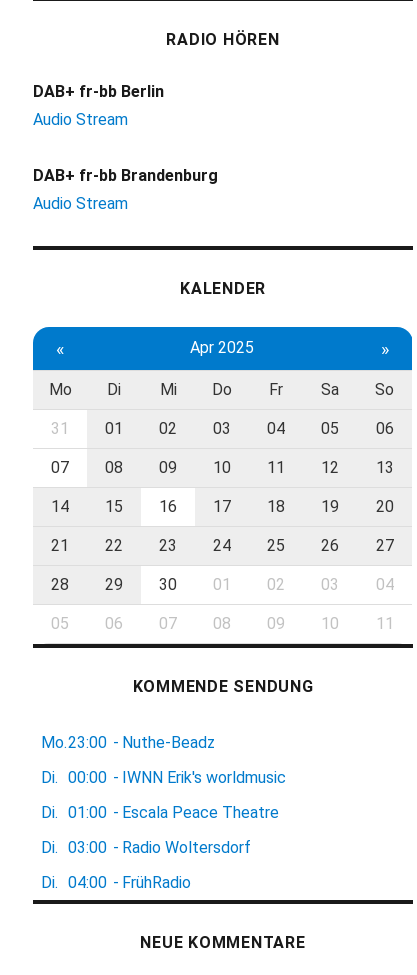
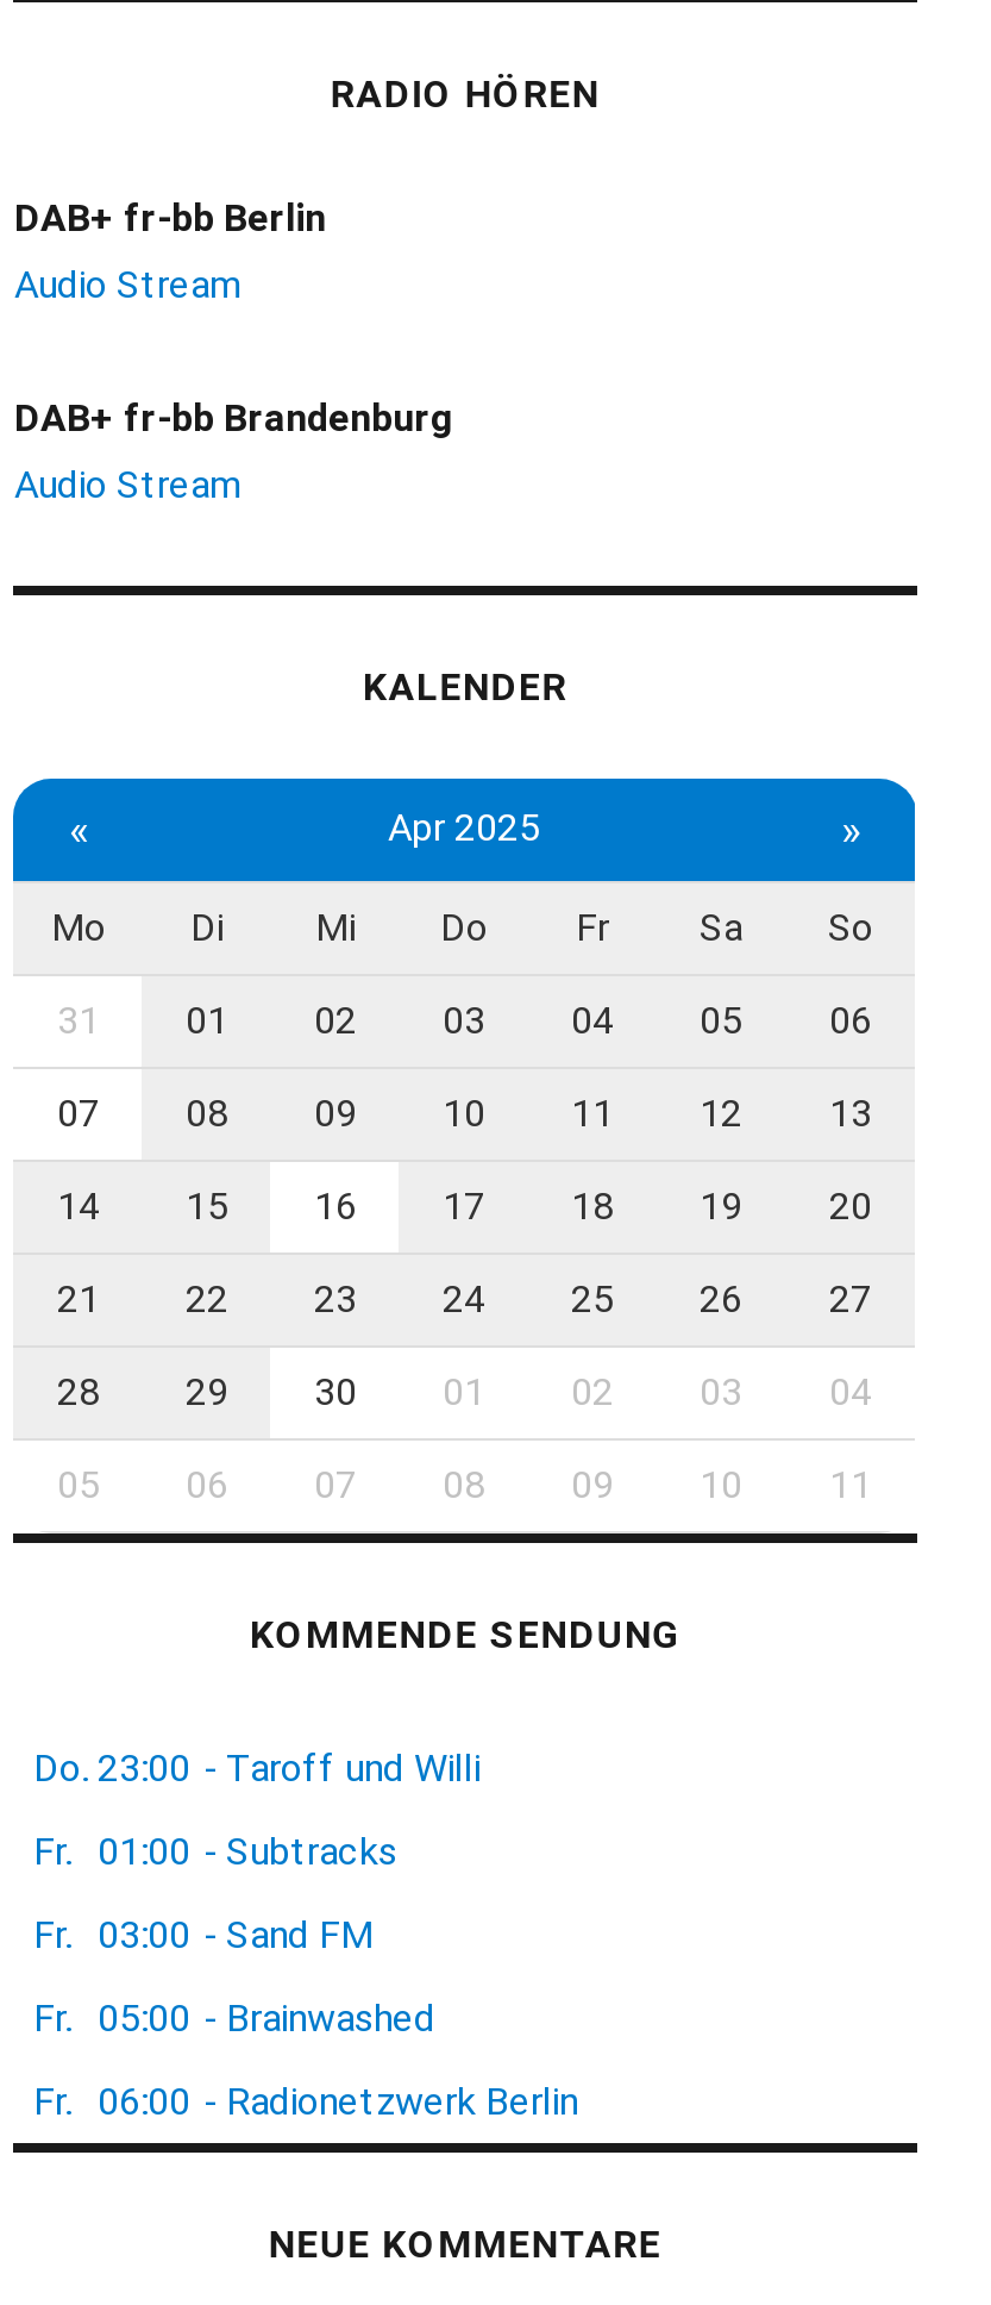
[41,733,215,752] Mo.23:00 - Nuthe-Beadz -> [33,1746,481,1791] Do. 23:00 - Taroff und Willi
[41,768,286,787] Di. 00:00 - IWNN Erik's worldmusic -> [33,1829,397,1875] Fr. 01:00 - Subtracks
[41,803,279,822] Di. 01:00 - Escala Peace Theatre -> [33,1913,374,1958] Fr. 03:00 - Sand FM
[41,838,251,857] Di. 03:00 - Radio Woltersdorf -> [33,1996,435,2041] Fr. 05:00 - Brainwashed
[41,873,191,892] Di. 04:00 - FrühRadio -> [33,2080,578,2125] Fr. 06:00 - Radionetzwerk Berlin

